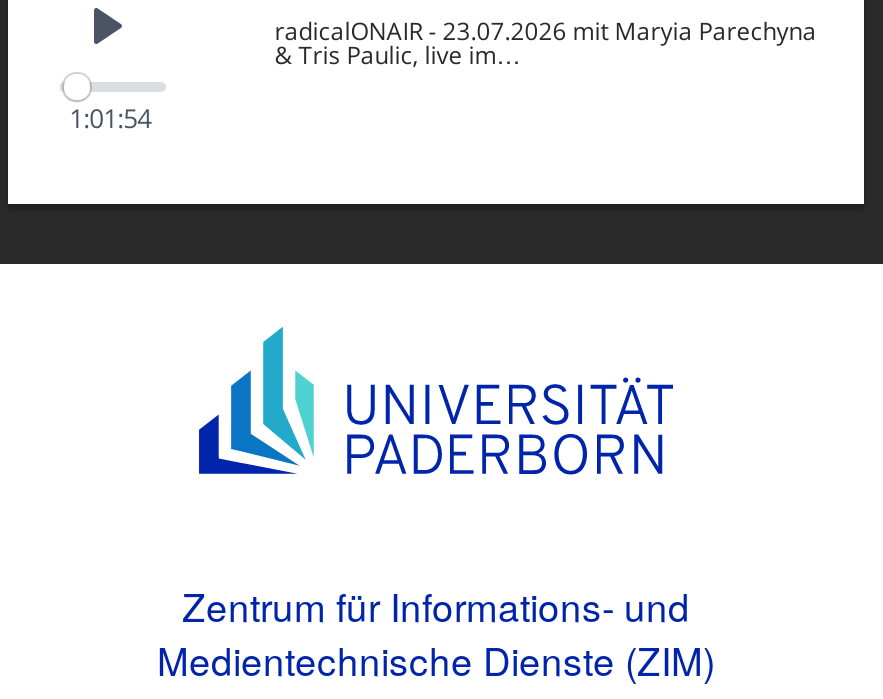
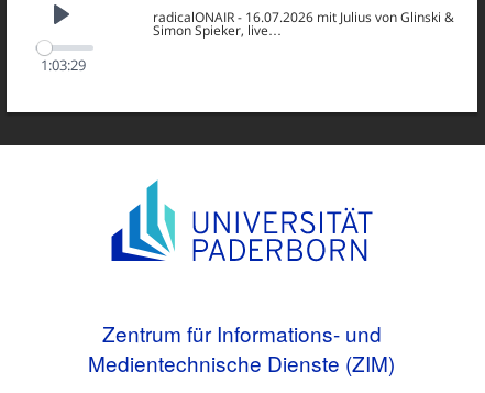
[274,13,816,71] radicalONAIR - 23.07.2026 mit Maryia Parechyna | & Tris Paulic, live im… -> [153,7,454,39] radicalONAIR - 16.07.2026 mit Julius von Glinski & | Simon Spieker, live…
[69,100,151,136] 1:01:54 -> [40,55,85,75] 1:03:29

